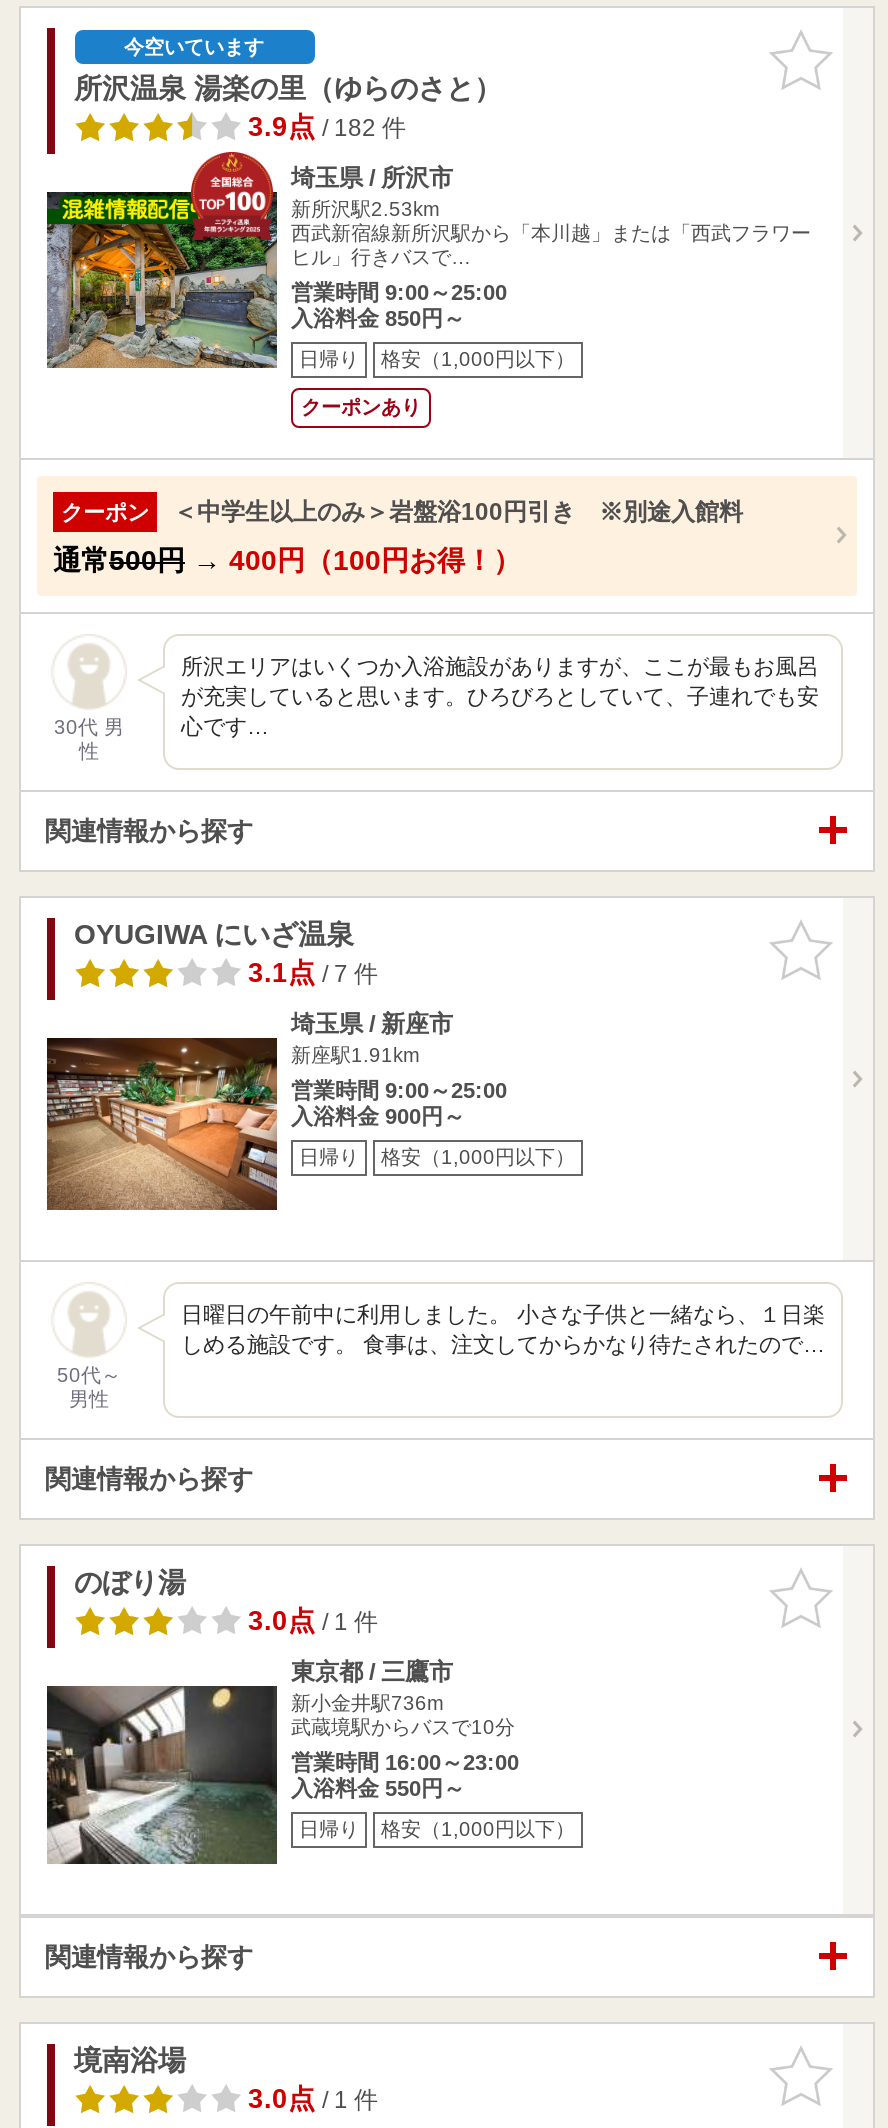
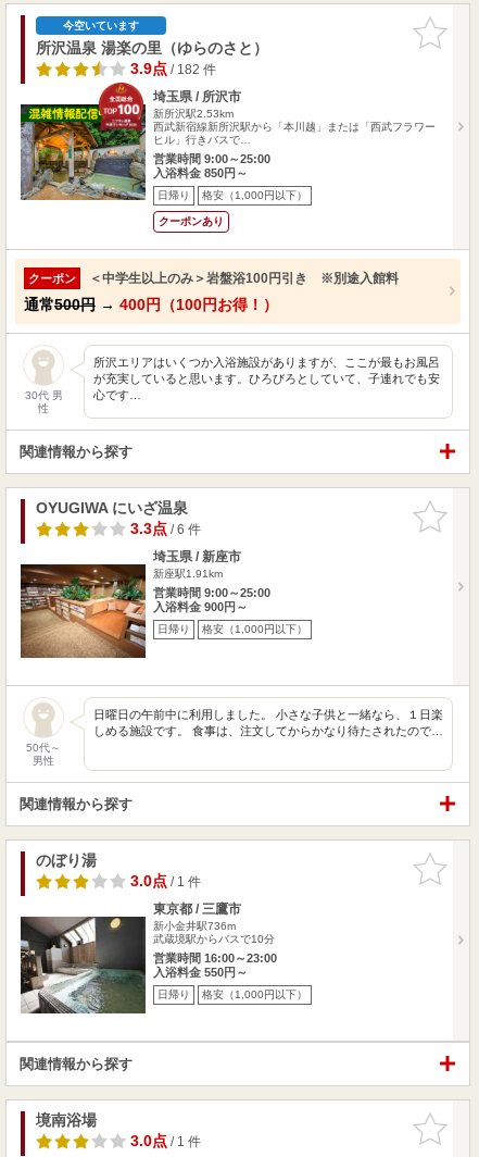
[248,957,378,987] 3.1点/ 7 件 -> [130,521,200,537] 3.3点/ 6 件

